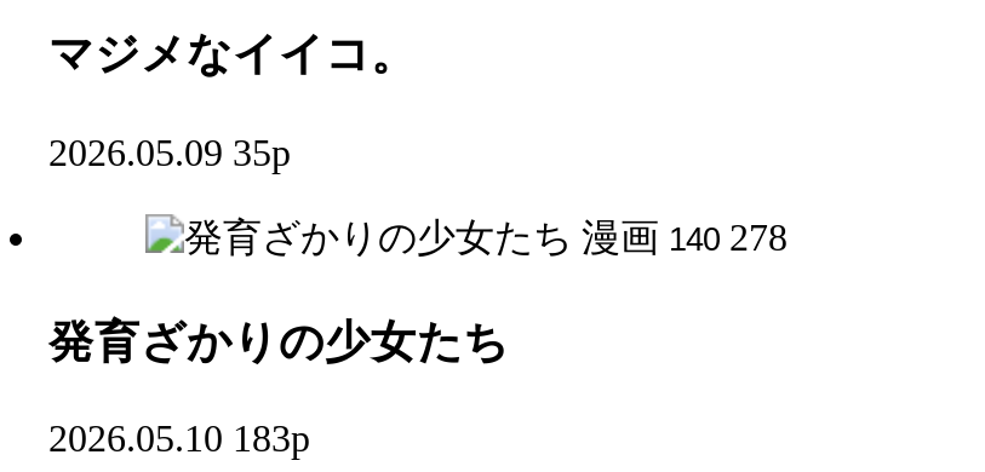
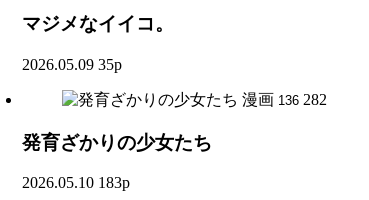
[582,216,788,257] 漫画 140 278 -> [242,91,327,108] 漫画 136 282

